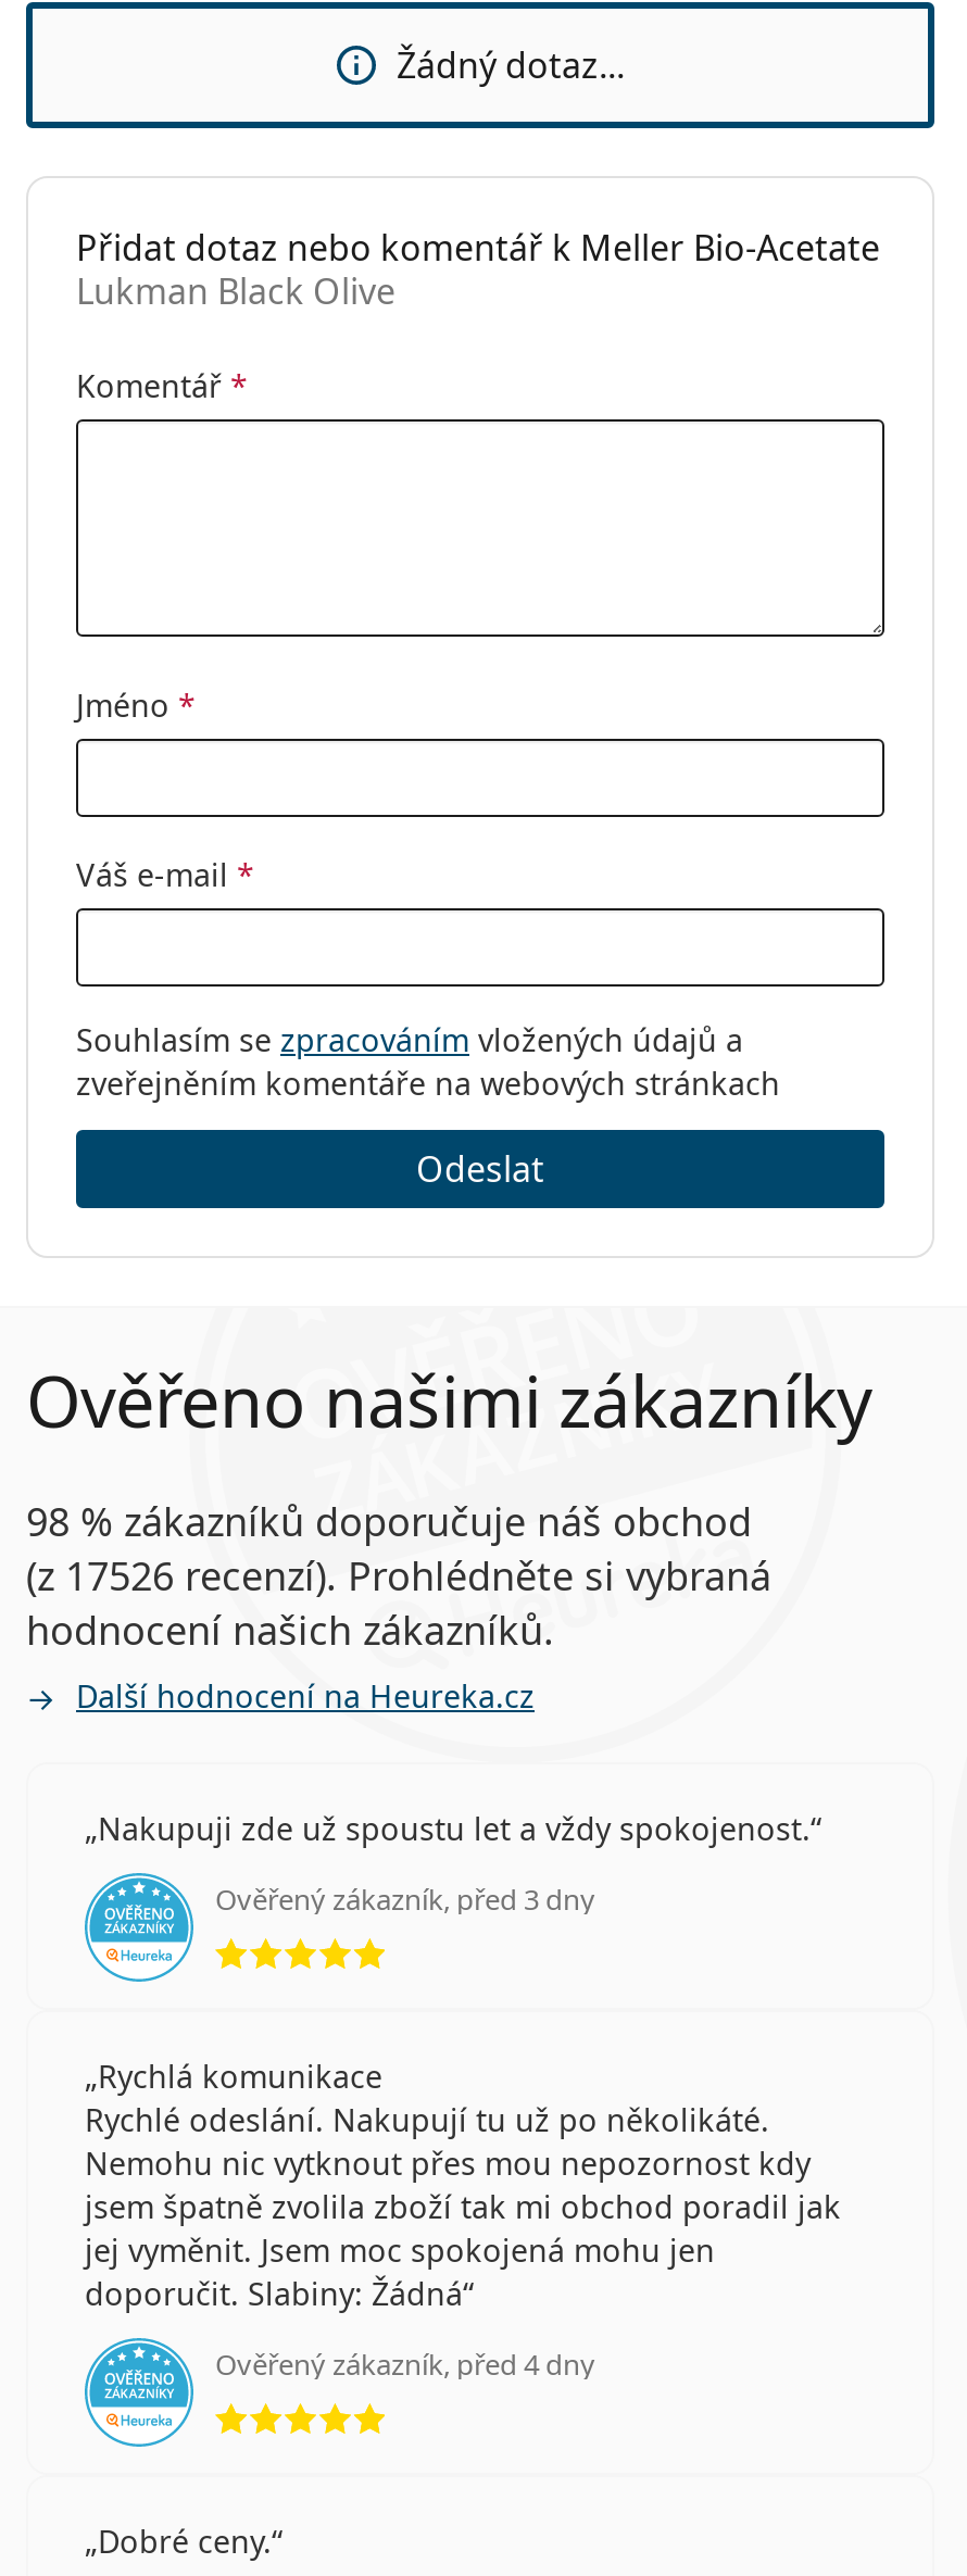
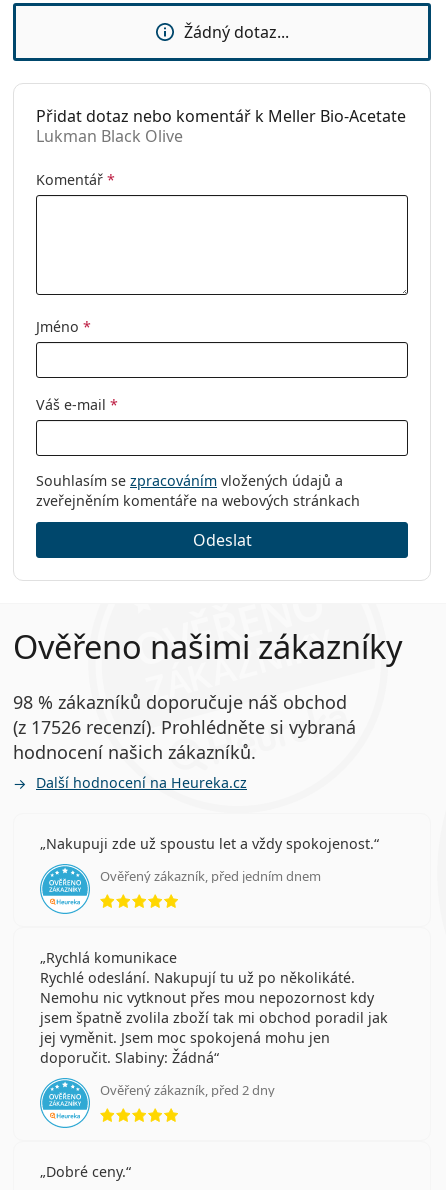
[215,1879,595,1918] Ověřený zákazník, před 3 dny -> [100,867,321,885] Ověřený zákazník, před jedním dnem
[215,2344,595,2383] Ověřený zákazník, před 4 dny -> [100,1081,275,1099] Ověřený zákazník, před 2 dny

